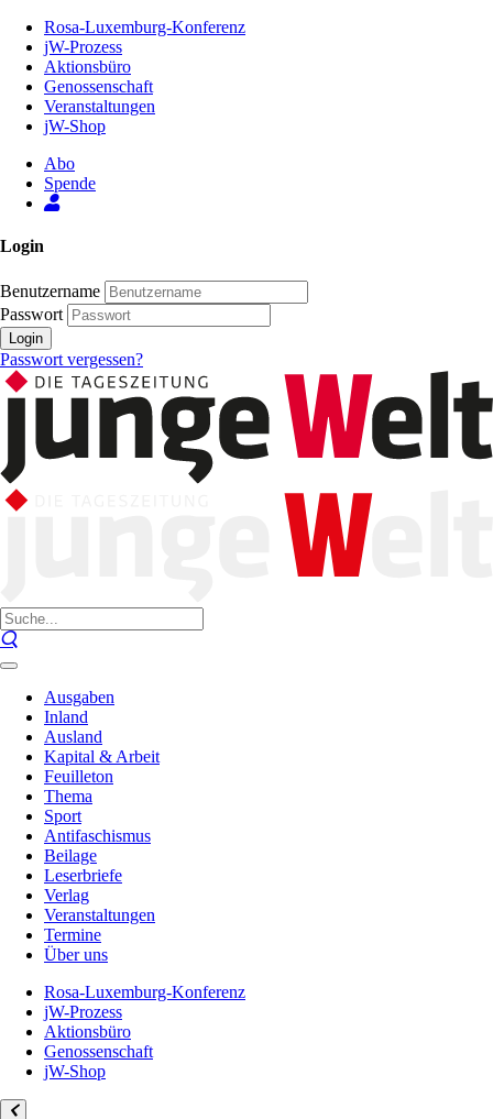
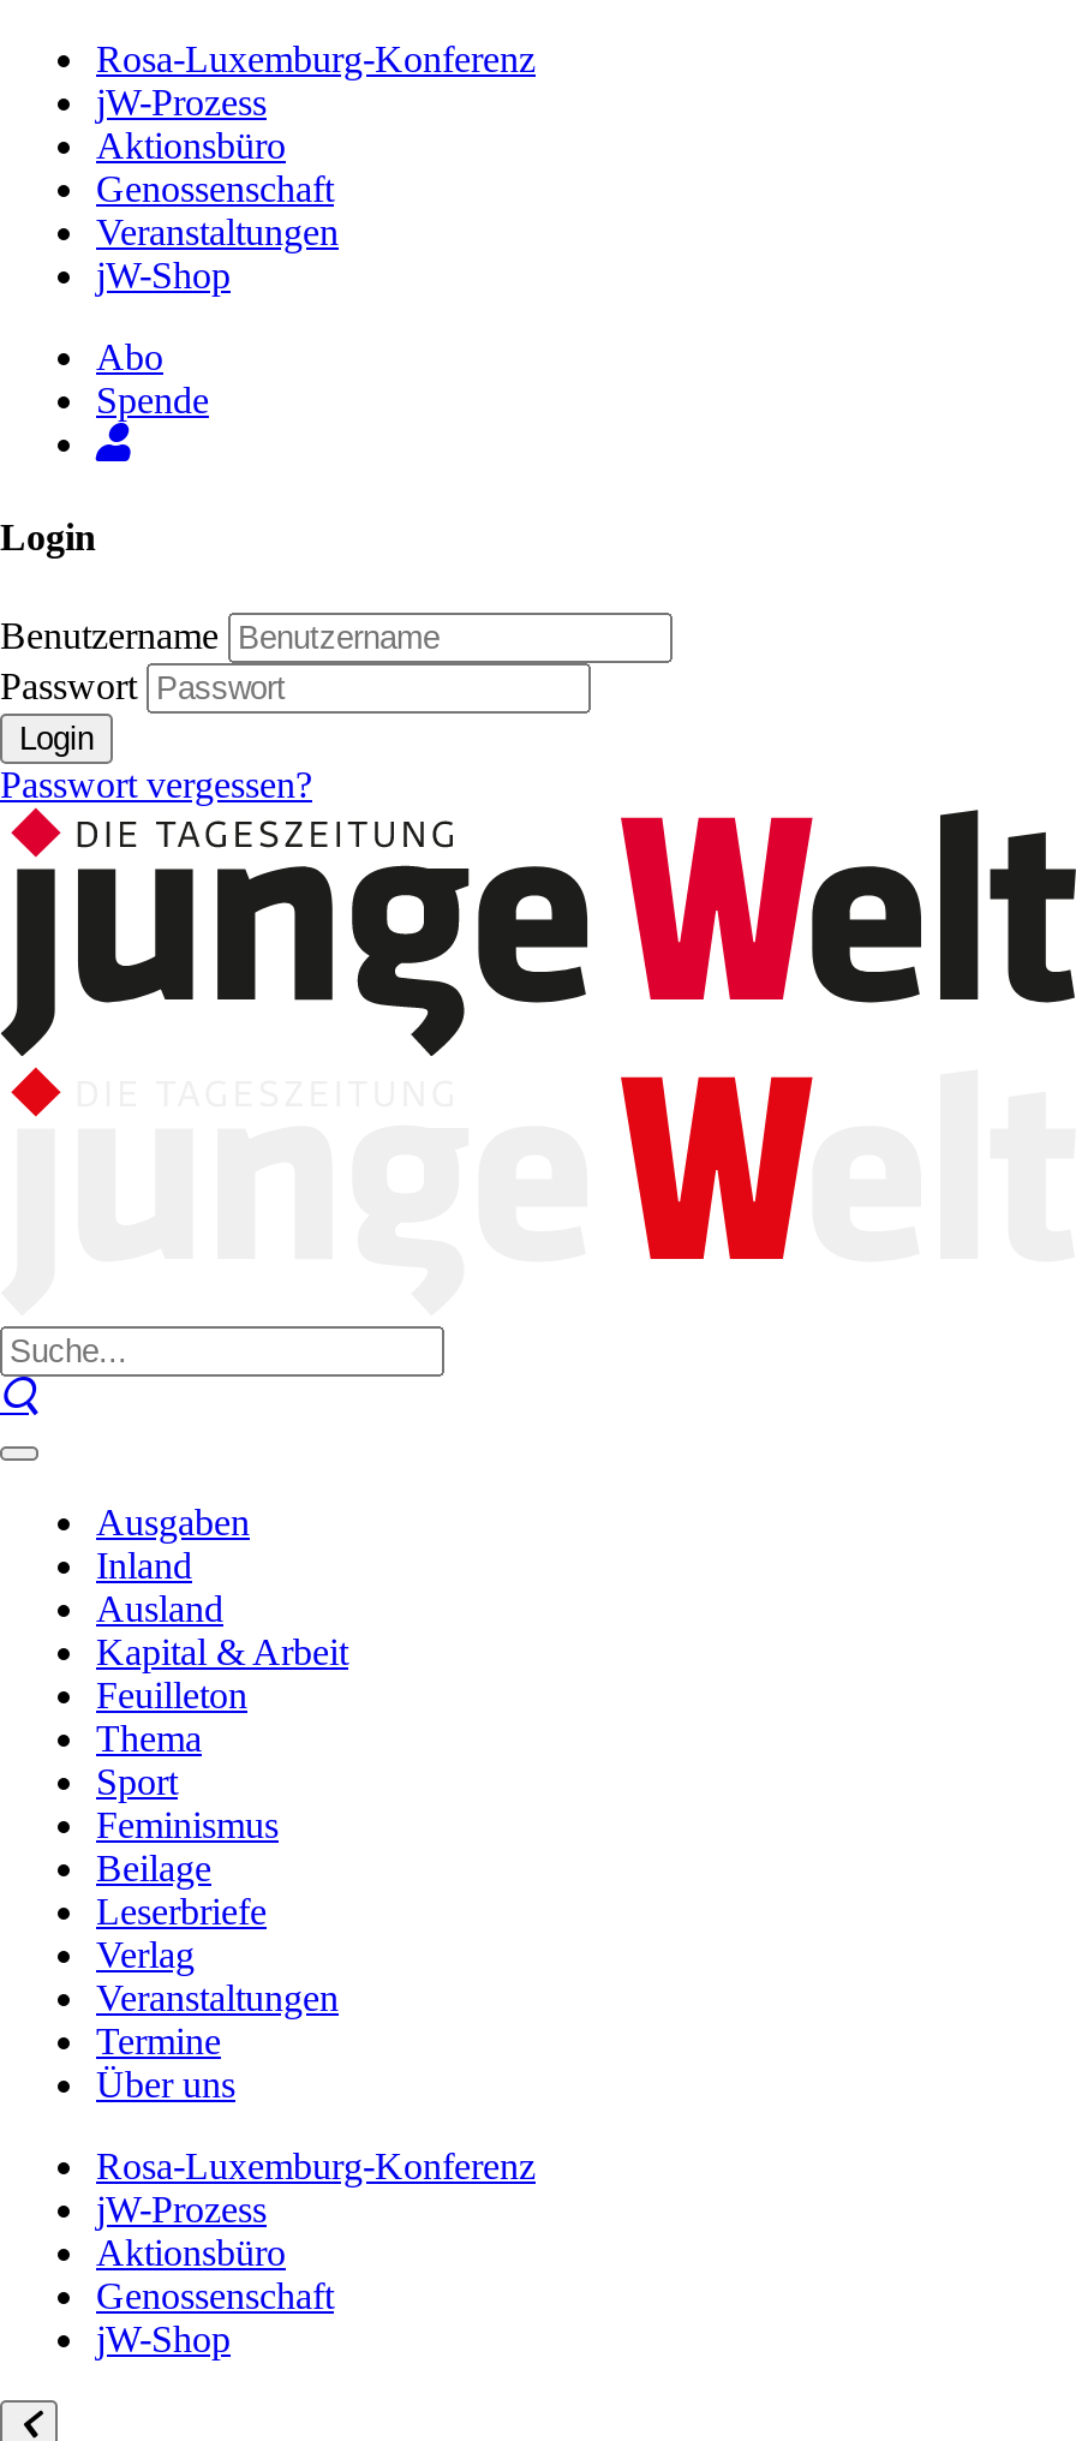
[44,826,151,845] Antifaschismus -> [96,1804,279,1845] Feminismus

